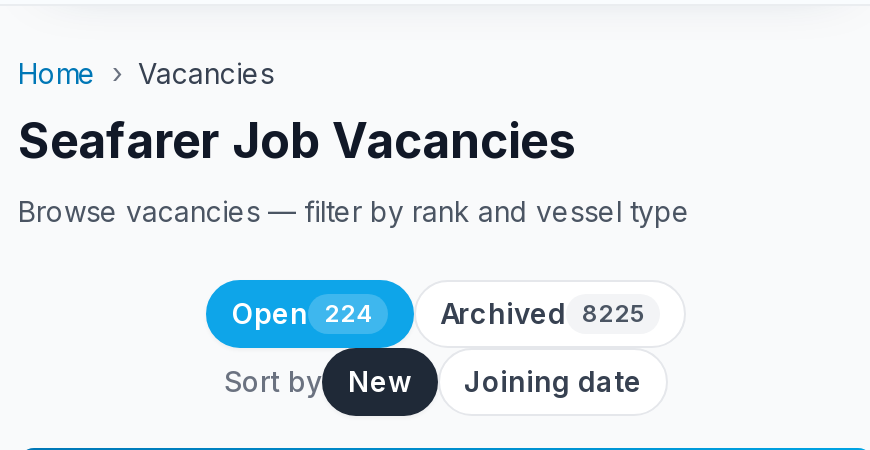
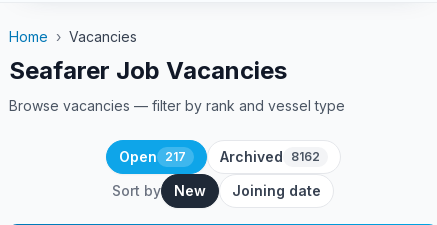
[232,296,372,330] Open 224 -> [118,148,185,165] Open 217
[440,296,644,330] Archived 8225 -> [219,148,319,165] Archived 8162

